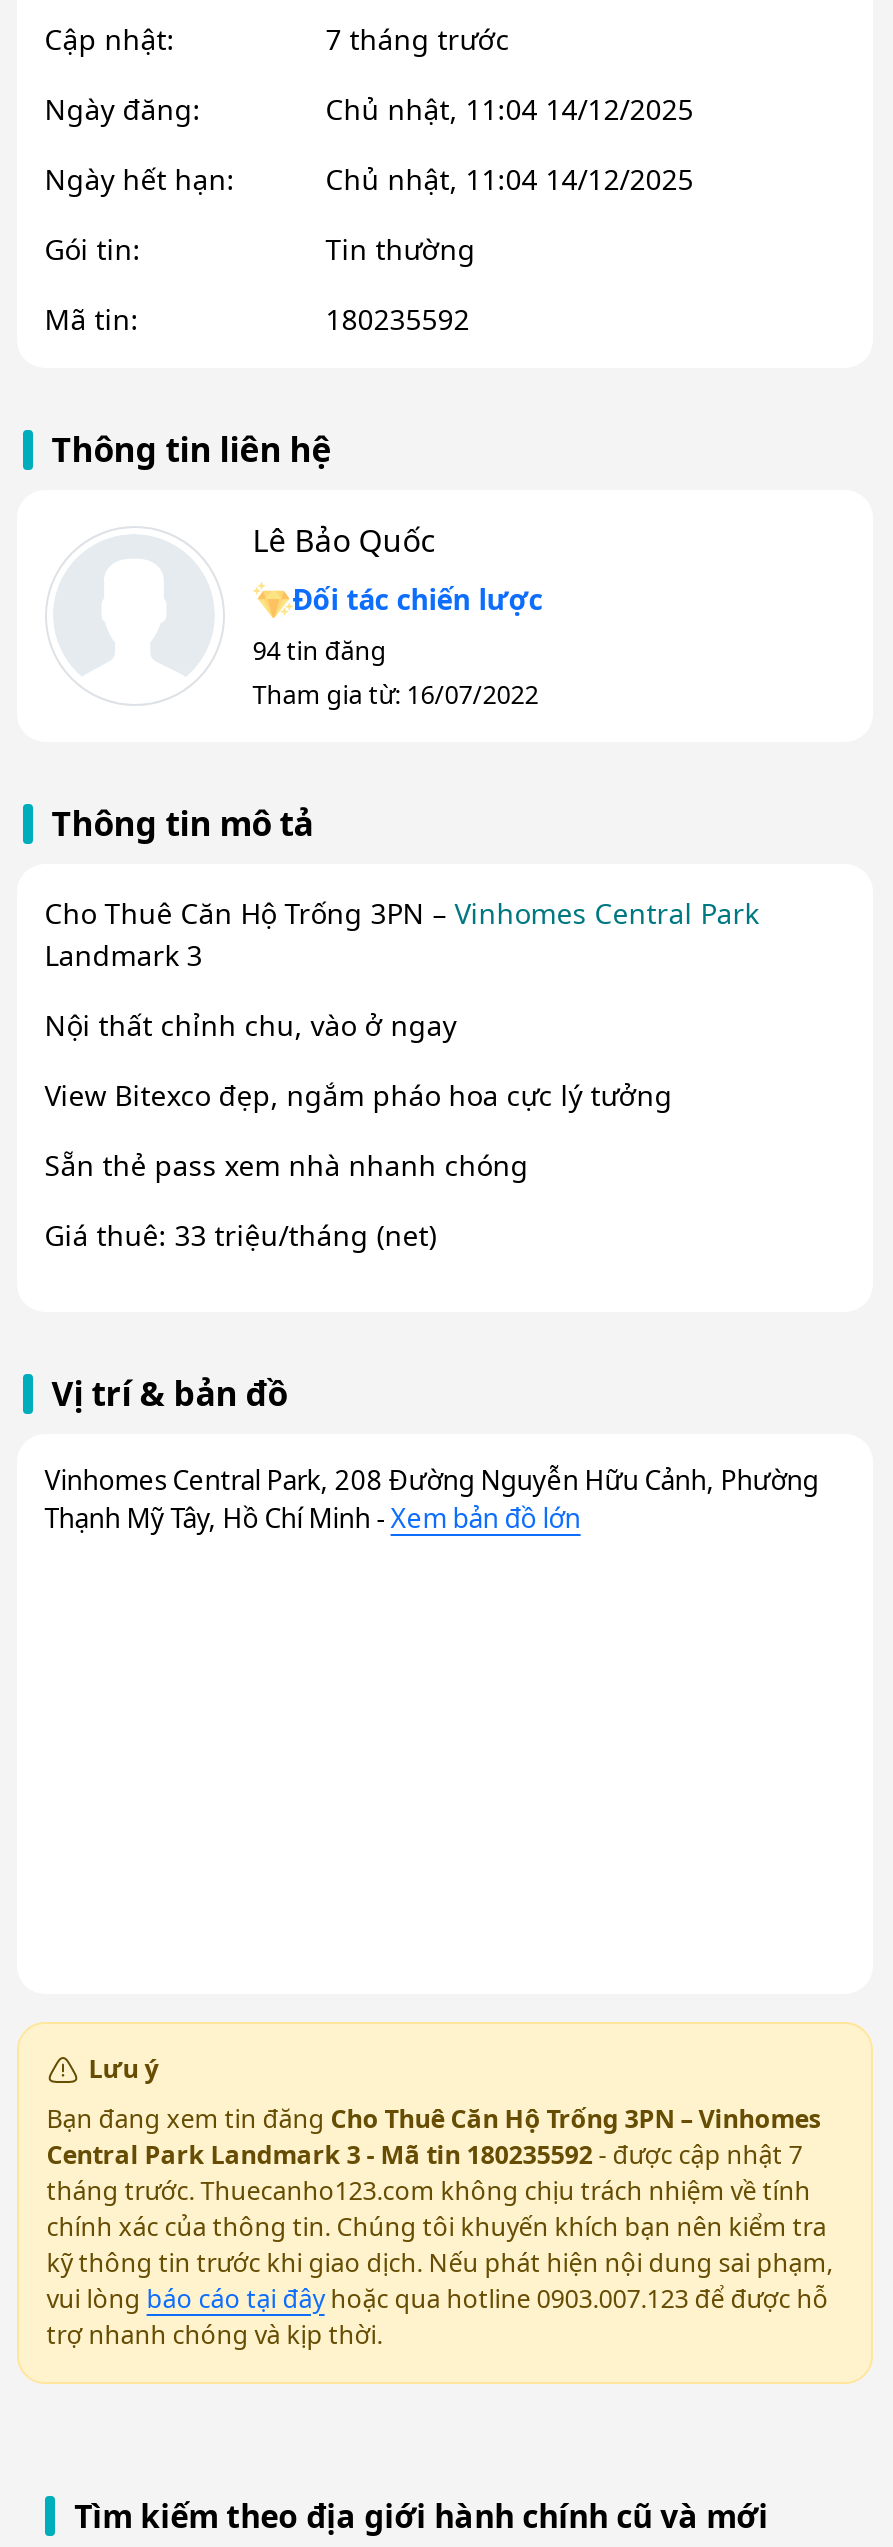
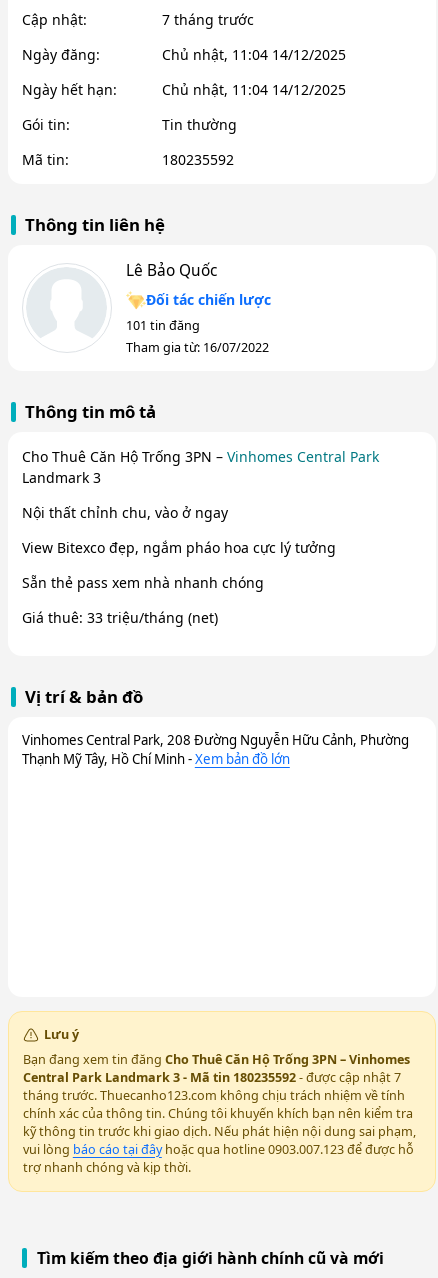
[253,634,387,668] 94 tin đăng -> [126,317,200,334] 101 tin đăng

